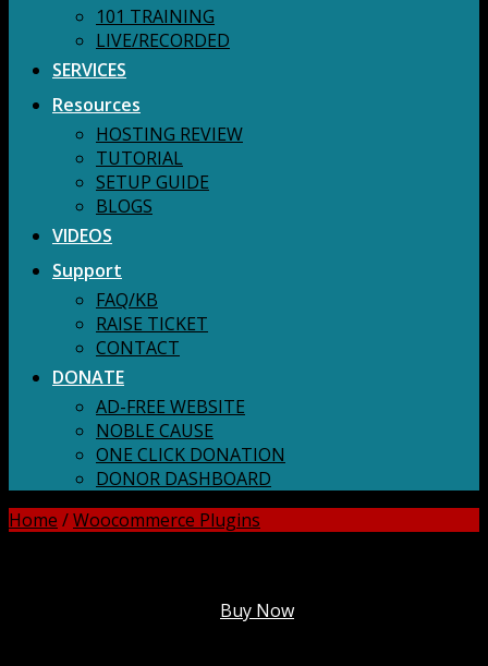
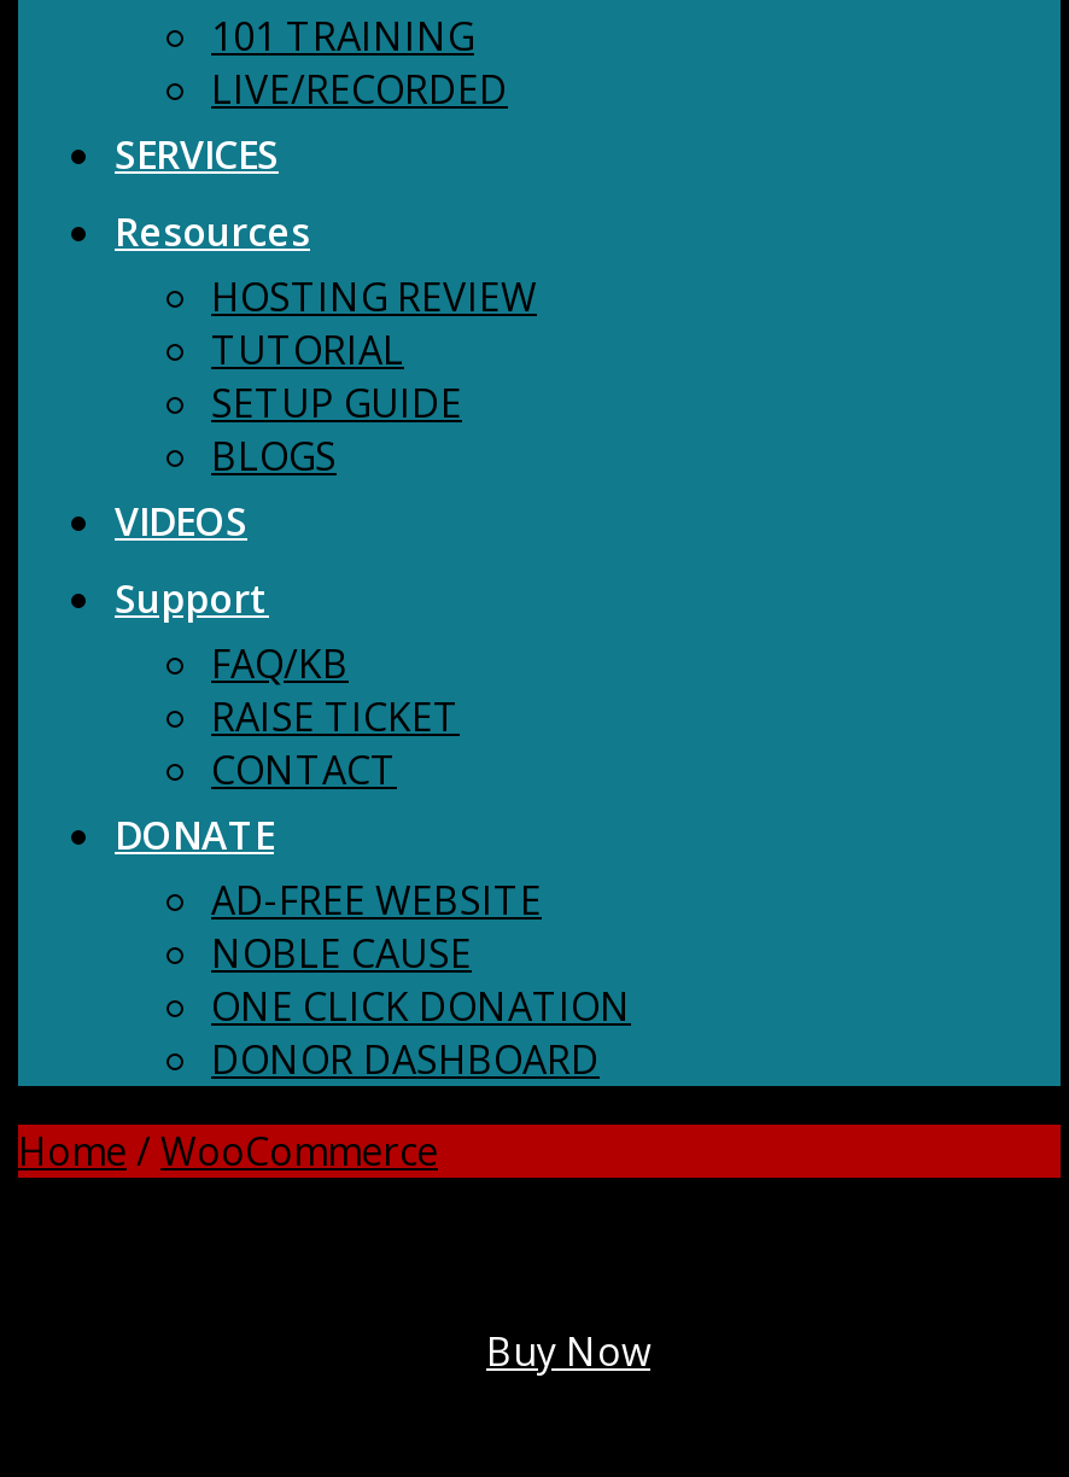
[9,508,260,532] Home / Woocommerce Plugins -> [18,1125,438,1178] Home / WooCommerce

